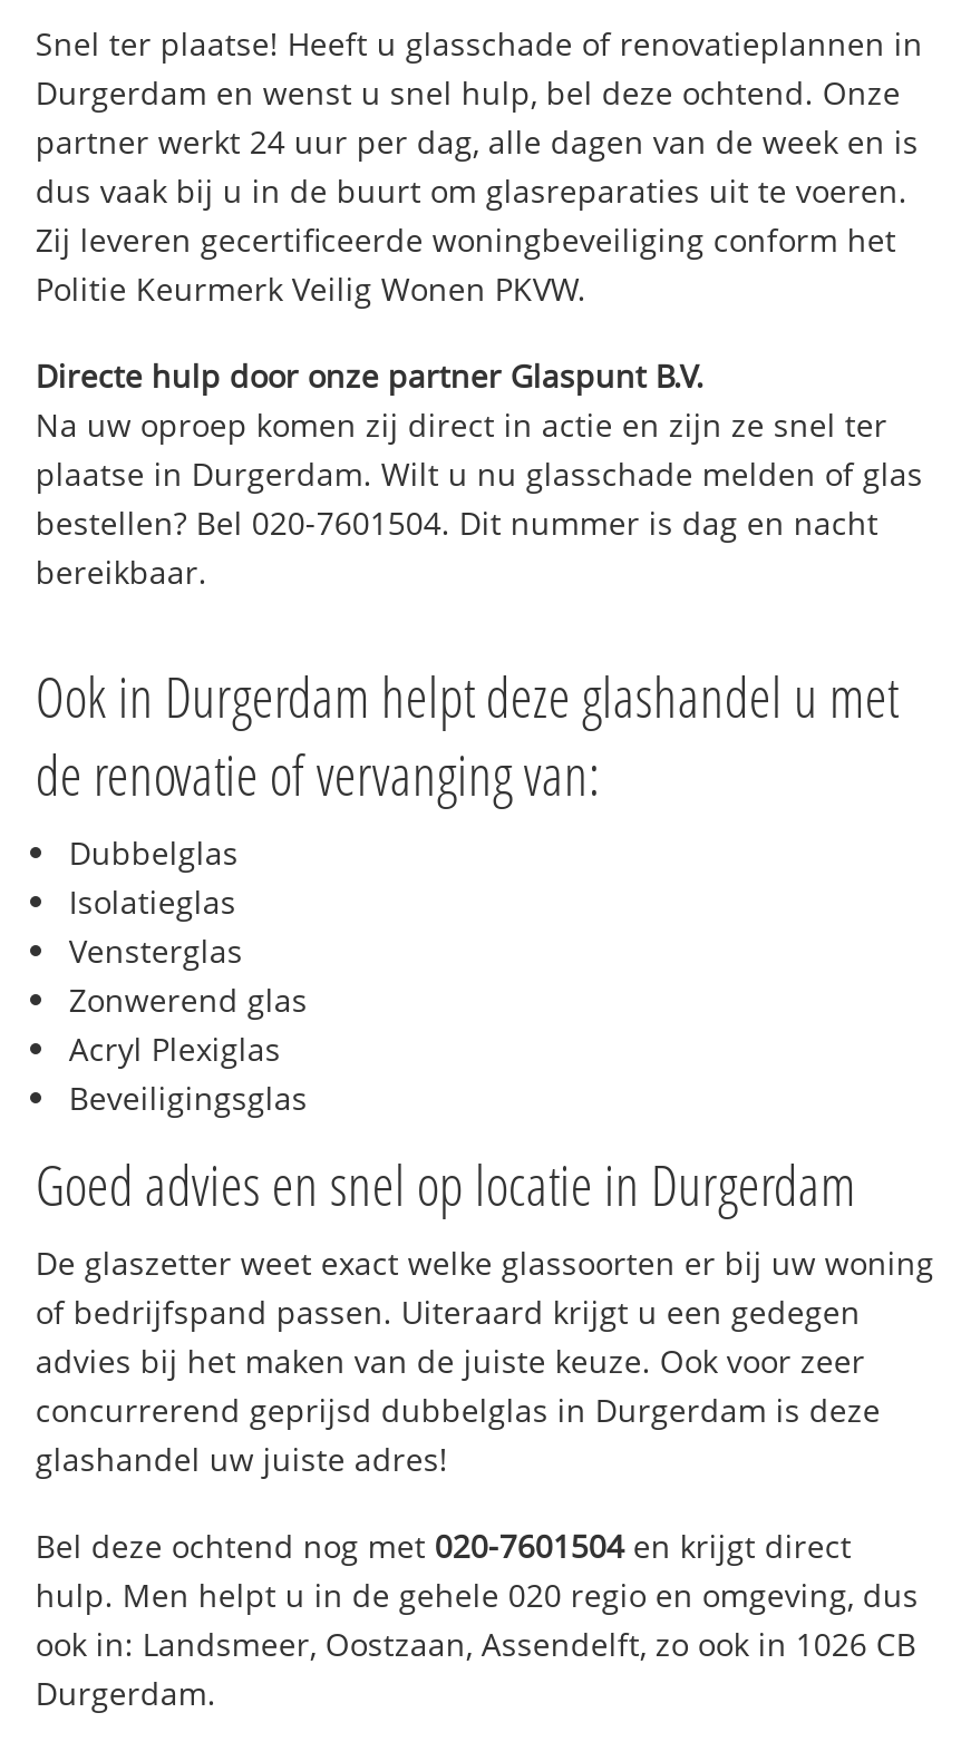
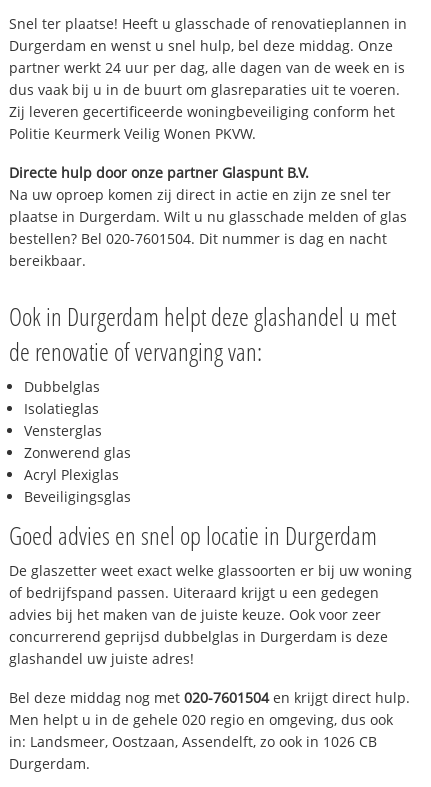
[35,72,901,114] Durgerdam en wenst u snel hulp, bel deze ochtend. Onze -> [9,36,393,55] Durgerdam en wenst u snel hulp, bel deze middag. Onze
[35,1524,918,1664] Bel deze ochtend nog met 020-7601504 en krijgt direct | hulp. Men helpt u in de gehele 020 regio en omgeving, dus | ook in: Landsmeer, Oostzaan, Assendelft, zo ook in 1026 CB -> [9,687,410,750] Bel deze middag nog met 020-7601504 en krijgt direct hulp. | Men helpt u in de gehele 020 regio en omgeving, dus ook | in: Landsmeer, Oostzaan, Assendelft, zo ook in 1026 CB

